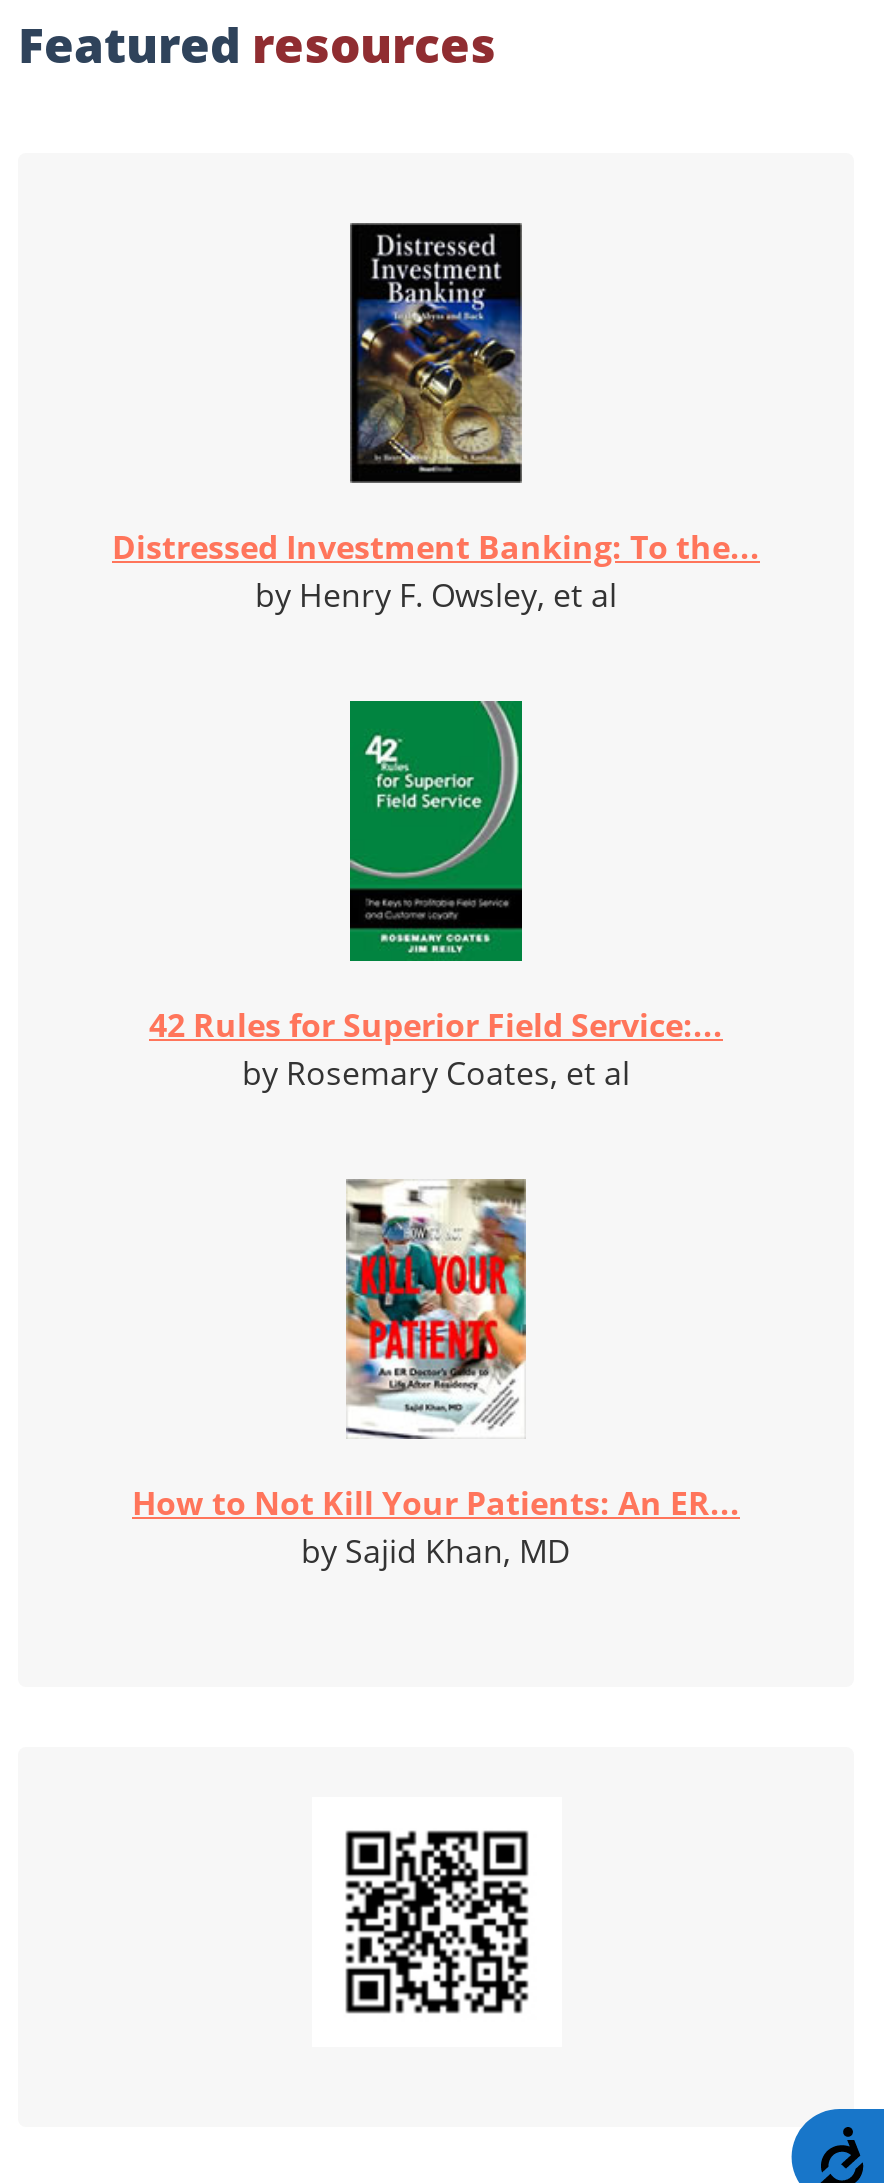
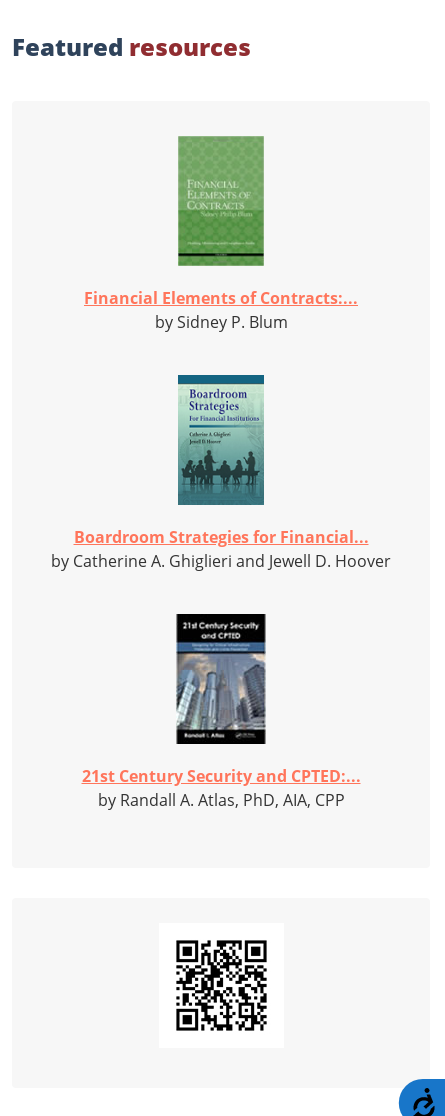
[112,221,760,618] [image] | Distressed Investment Banking: To the... | by Henry F. Owsley, et al -> [84,136,358,333] [image] | Financial Elements of Contracts:... | by Sidney P. Blum
[149,701,723,1096] [image] | 42 Rules for Superior Field Service:... | by Rosemary Coates, et al -> [51,374,391,572] [image] | Boardroom Strategies for Financial... | by Catherine A. Ghiglieri and Jewell D. Hoover
[132,1177,740,1574] [image] | How to Not Kill Your Patients: An ER... | by Sajid Khan, MD -> [81,613,360,811] [image] | 21st Century Security and CPTED:... | by Randall A. Atlas, PhD, AIA, CPP

